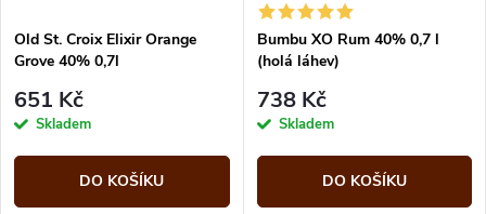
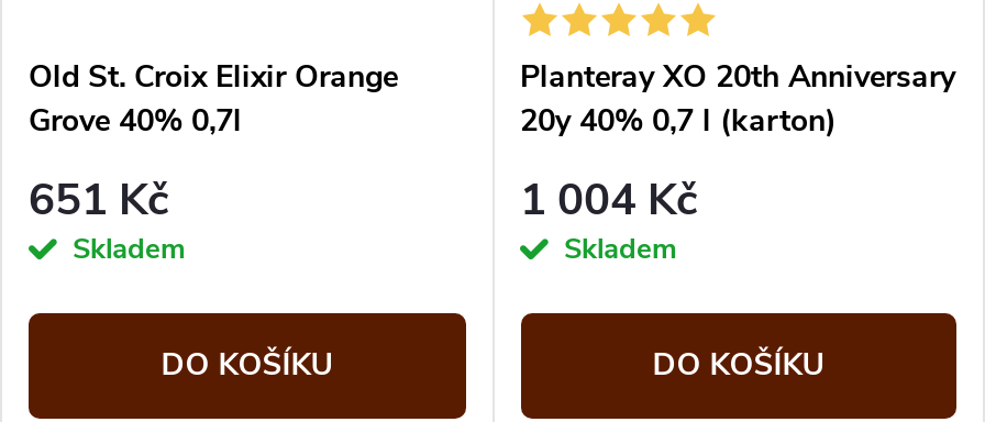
[257,29,439,71] Bumbu XO Rum 40% 0,7 l | (holá láhev) -> [520,56,955,142] Planteray XO 20th Anniversary | 20y 40% 0,7 l (karton)
[257,85,326,115] 738 Kč -> [520,170,698,230] 1 004 Kč

